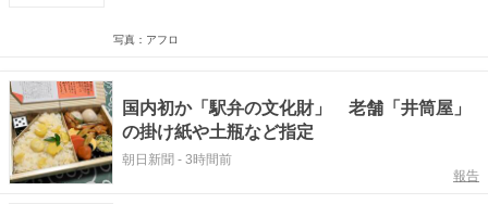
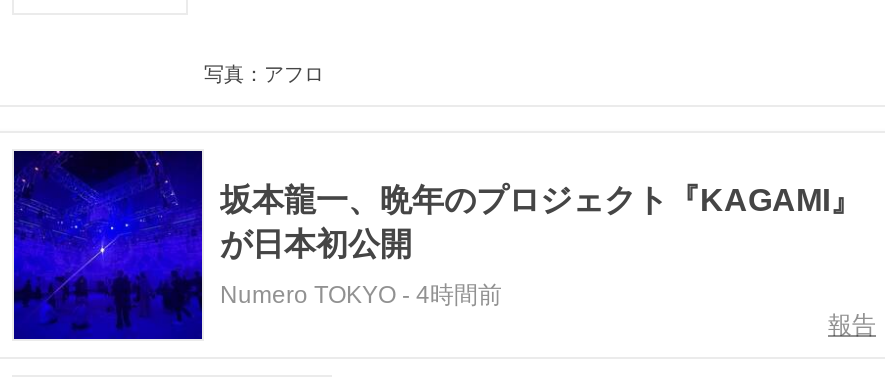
[9,80,471,184] [image] | 国内初か「駅弁の文化財」 老舗「井筒屋」 | の掛け紙や土瓶など指定 -> [12,149,862,341] [image] | 坂本龍一、晩年のプロジェクト『KAGAMI』 | が日本初公開
[122,152,232,167] 朝日新聞- 3時間前 -> [220,281,502,309] Numero TOKYO - 4時間前

